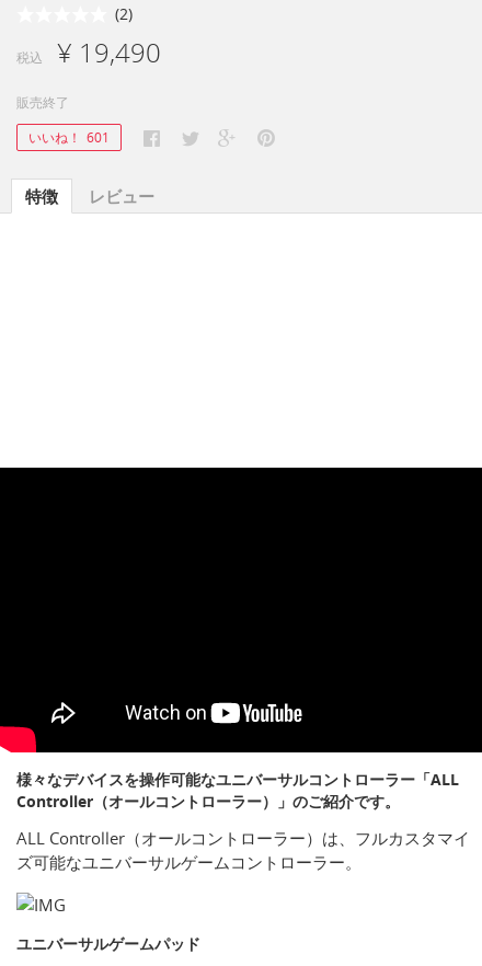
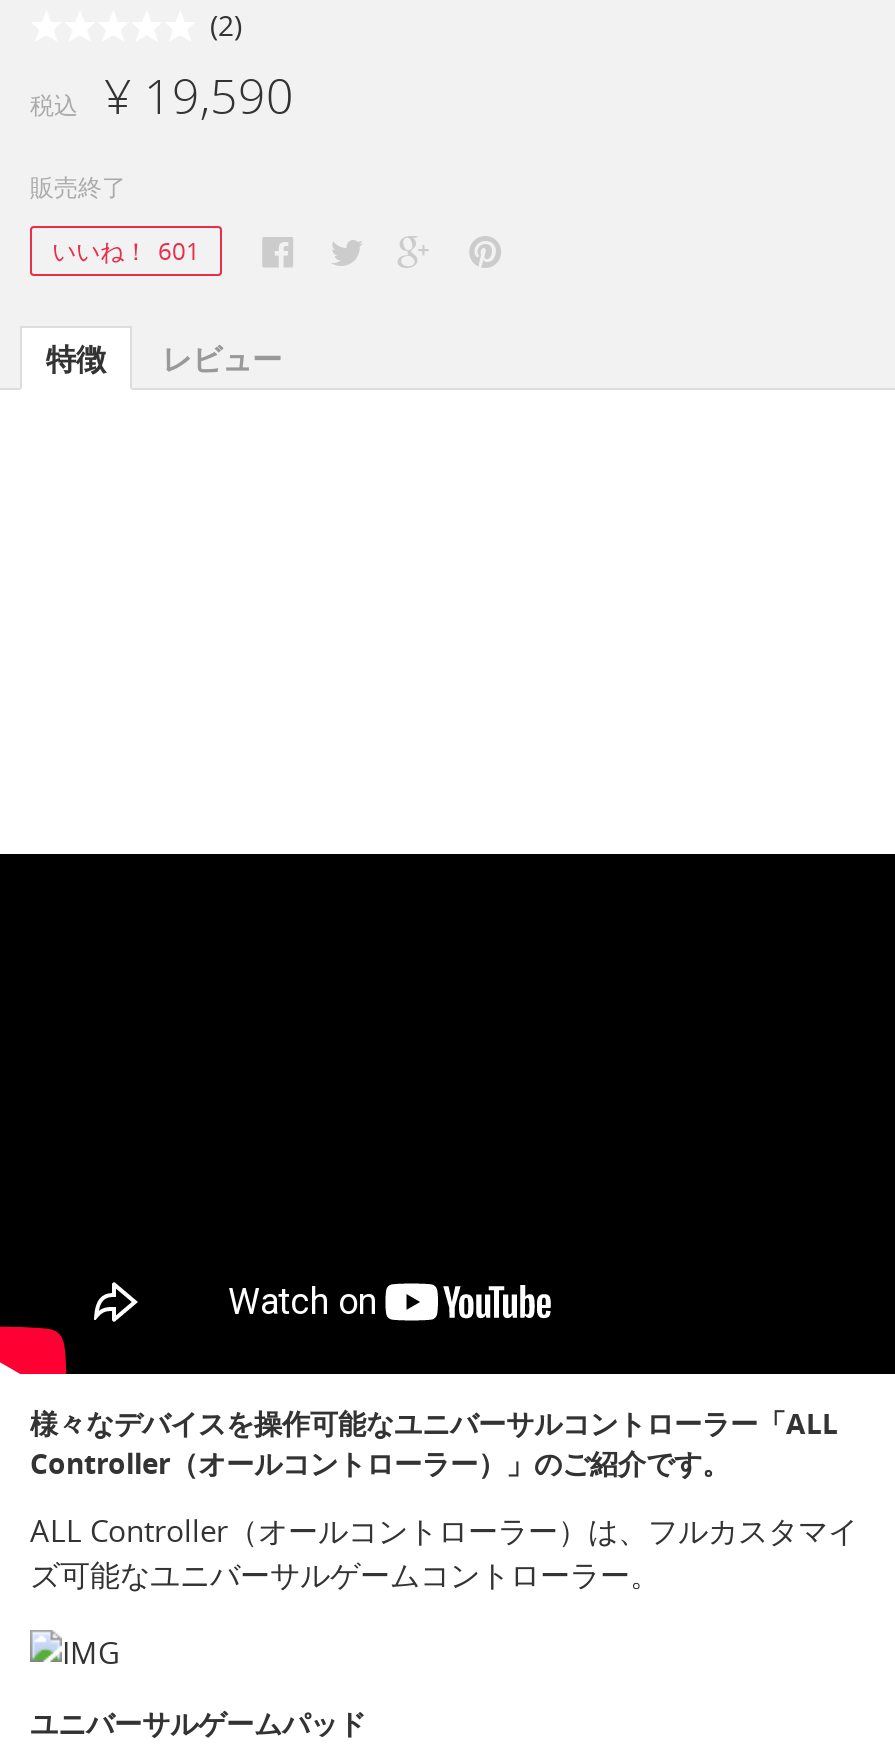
[16,34,161,70] 税込 ¥ 19,490 -> [30,62,294,128] 税込 ¥ 19,590

